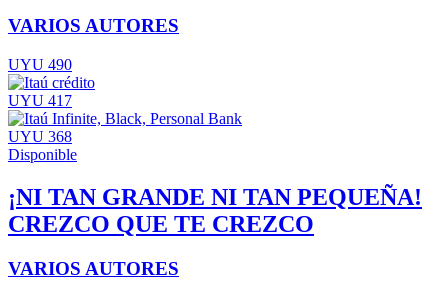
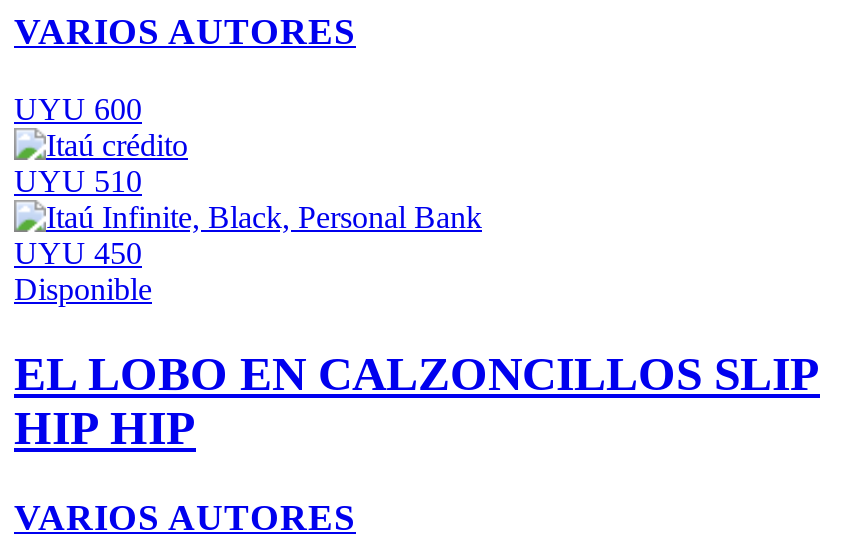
[8,56,72,73] UYU 490 -> [14,92,142,126] UYU 600
[8,92,72,109] UYU 417 -> [14,164,142,198] UYU 510
[8,128,72,145] UYU 368 -> [14,236,142,270] UYU 450
[8,184,422,237] ¡NI TAN GRANDE NI TAN PEQUEÑA! | CREZCO QUE TE CREZCO -> [14,348,820,454] EL LOBO EN CALZONCILLOS SLIP | HIP HIP

